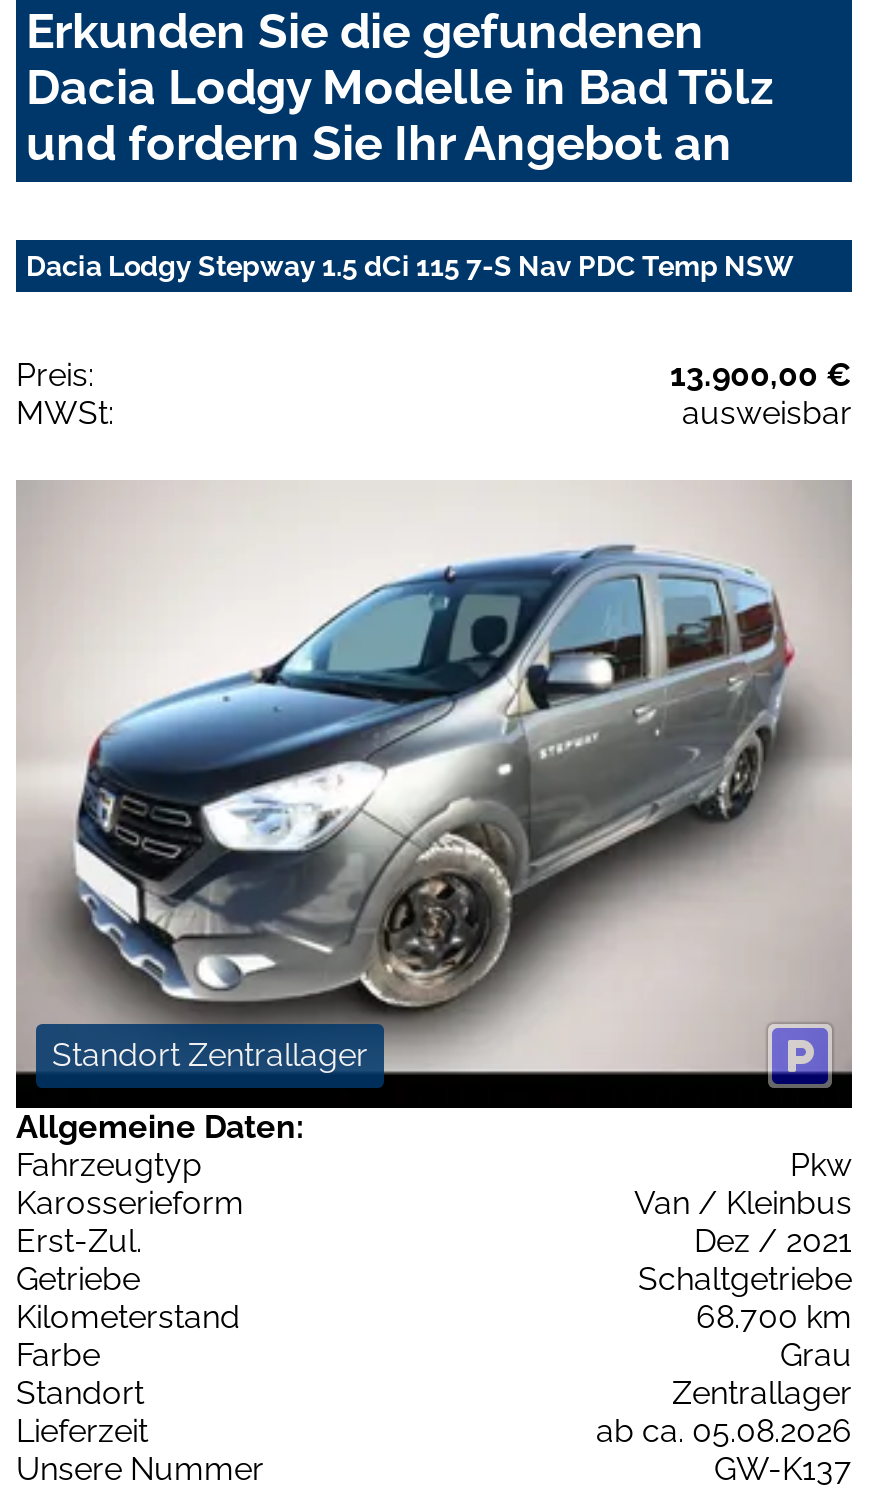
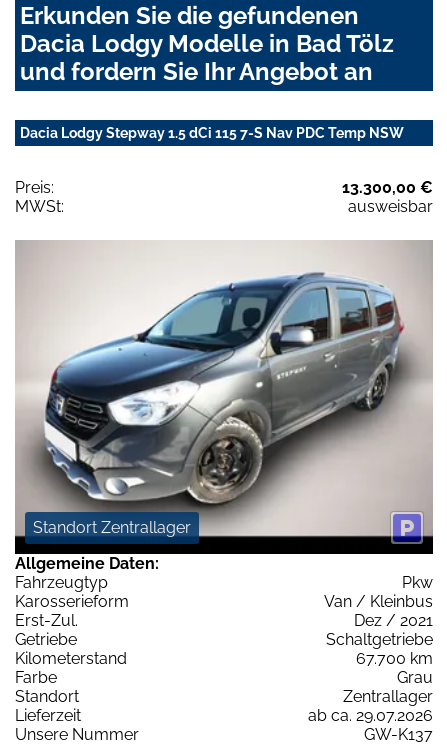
[670,356,852,394] 13.900,00 € -> [342,178,433,197] 13.300,00 €
[696,1297,852,1335] 68.700 km -> [356,649,433,668] 67.700 km
[596,1411,852,1449] ab ca. 05.08.2026 -> [308,706,433,725] ab ca. 29.07.2026

